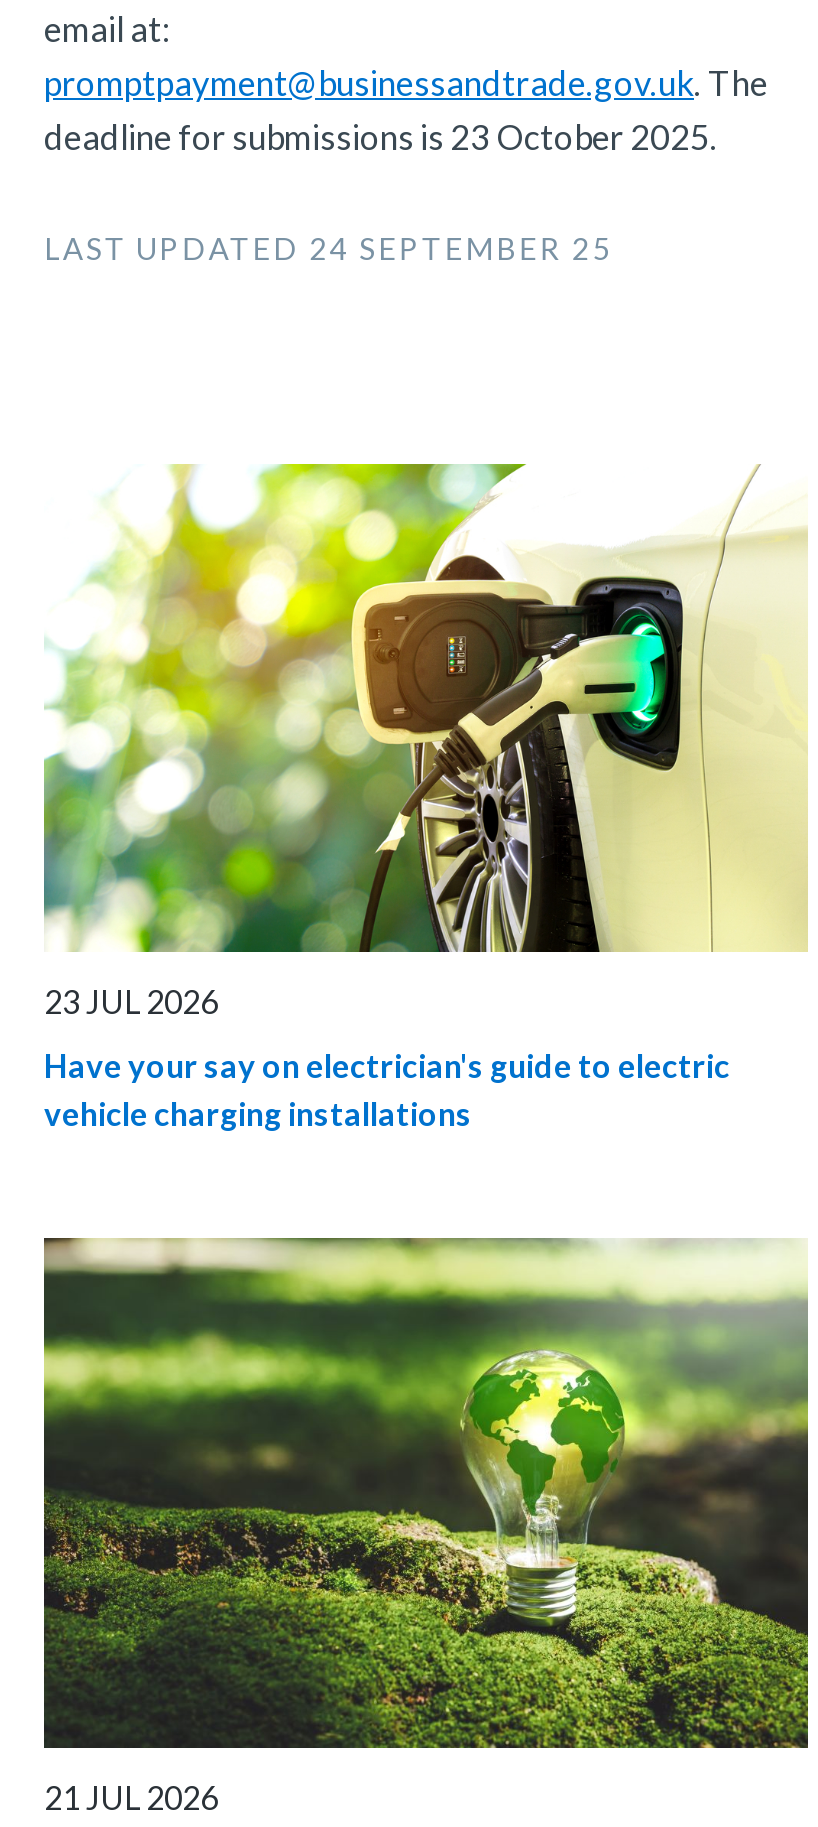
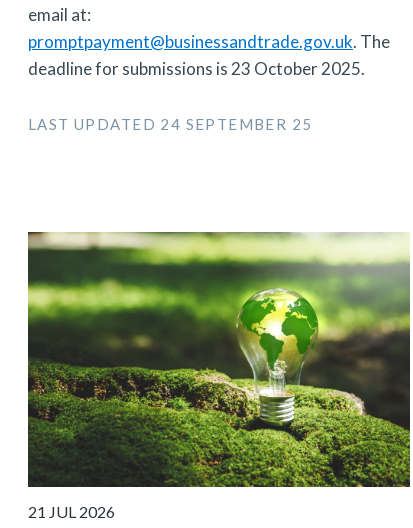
[42,462,808,1132] [image] | 23 JUL 2026 | Have your say on electrician's guide to electric | vehicle charging installations -> none

